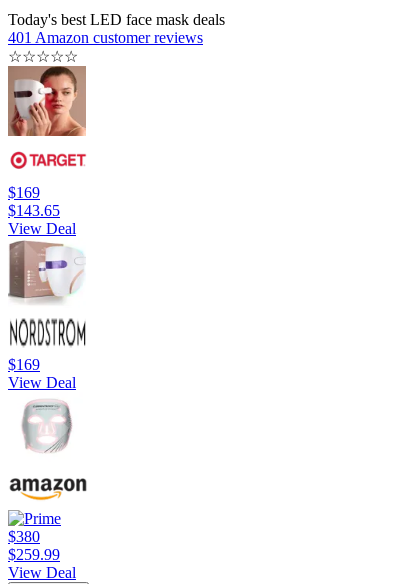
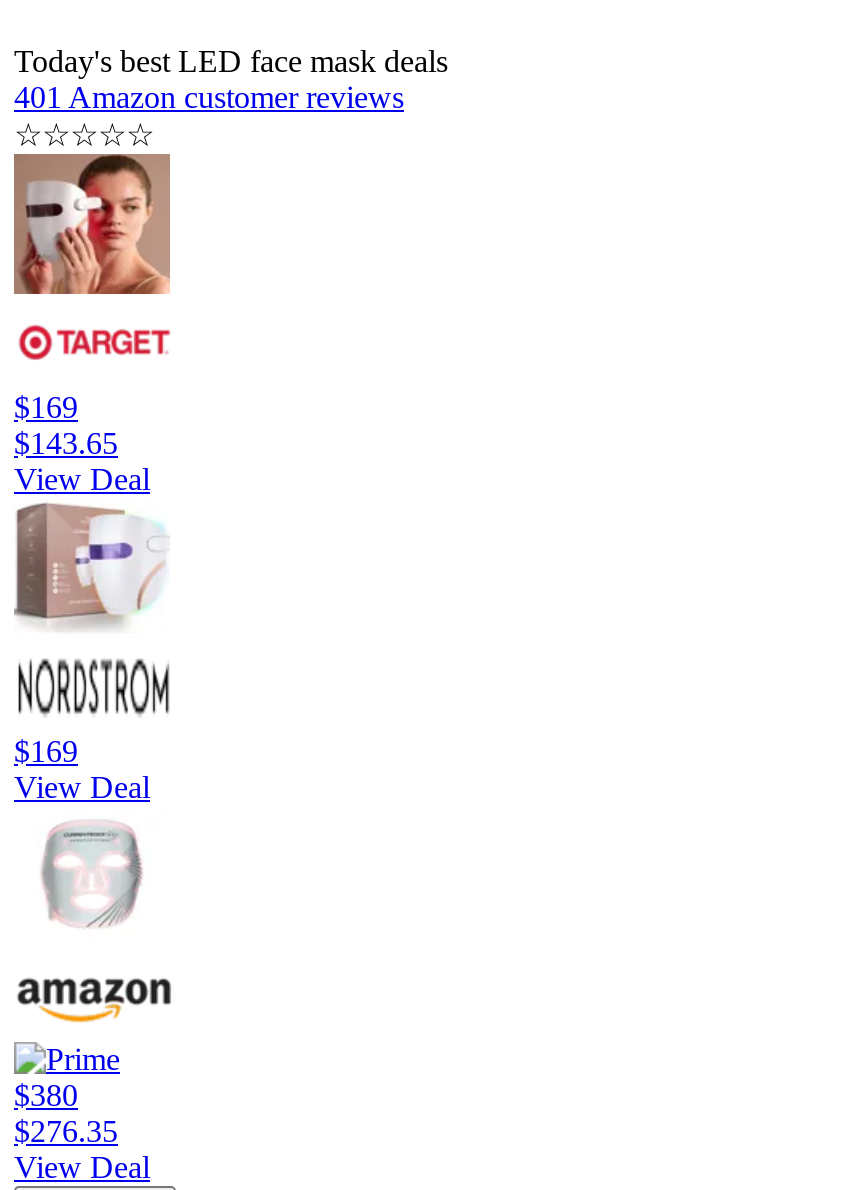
[8,546,60,563] $259.99 -> [14,1115,118,1149] $276.35

